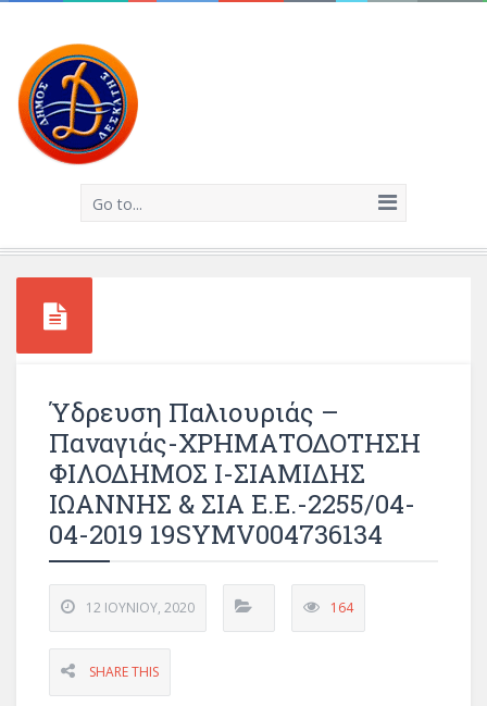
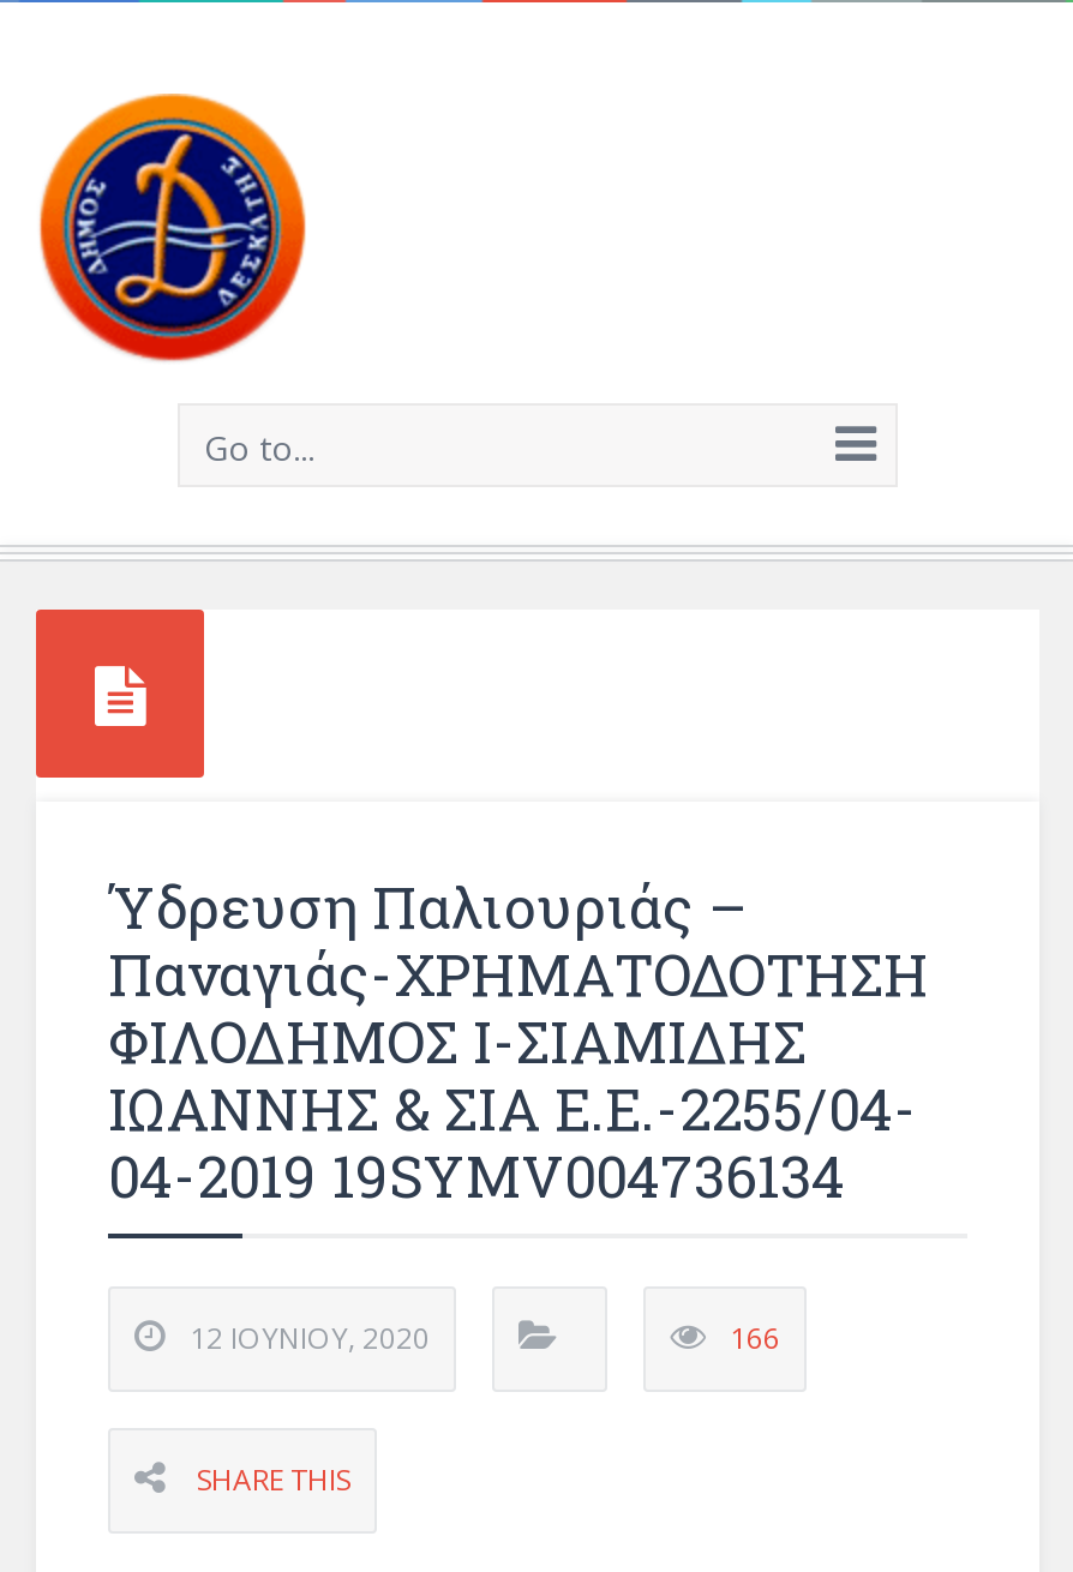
[330,598,353,617] 164 -> [730,1318,780,1358] 166

